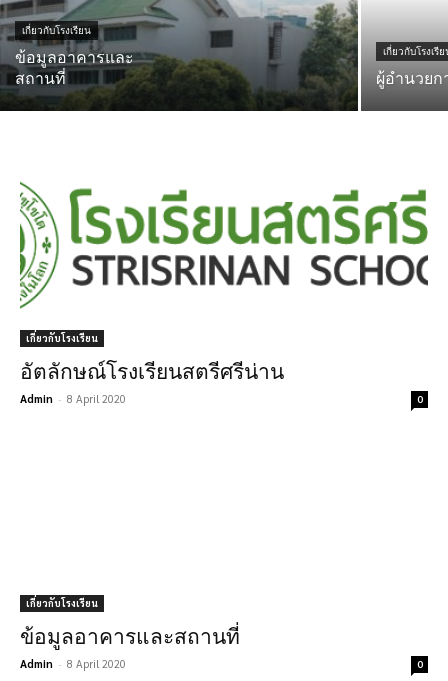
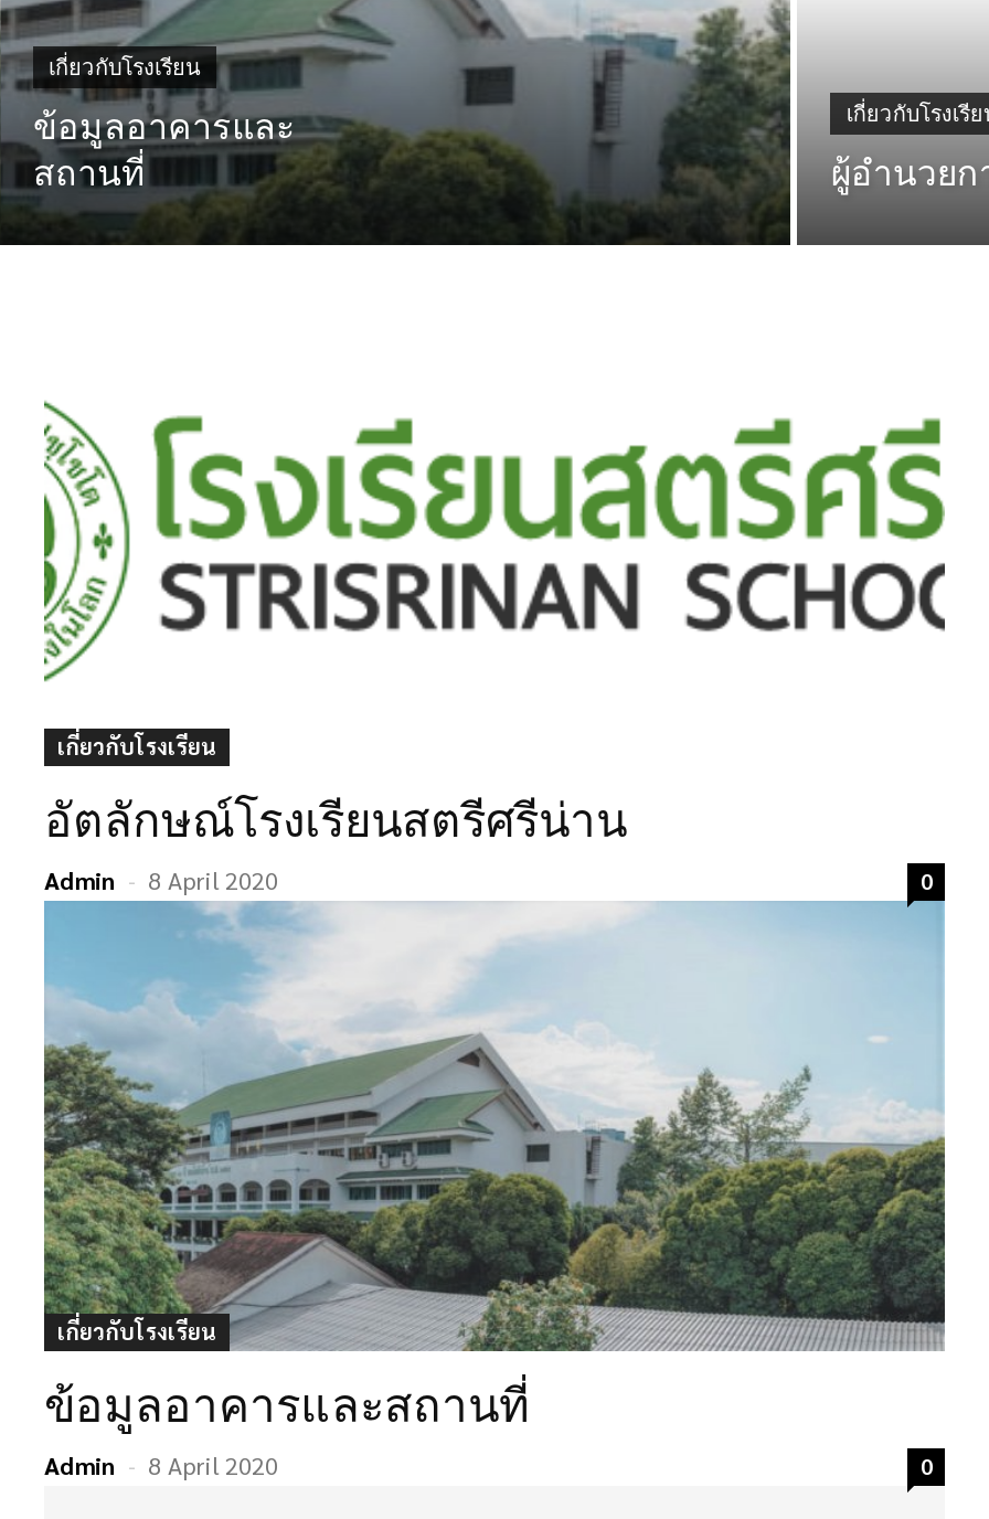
none -> [42,899,947,1353] [image]

